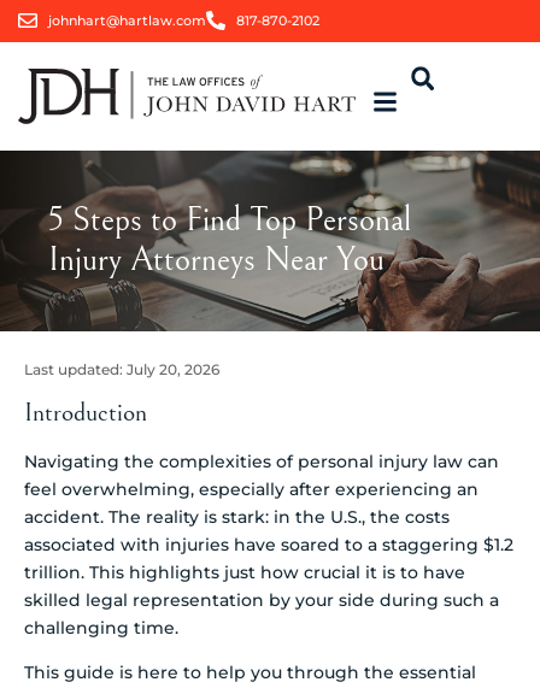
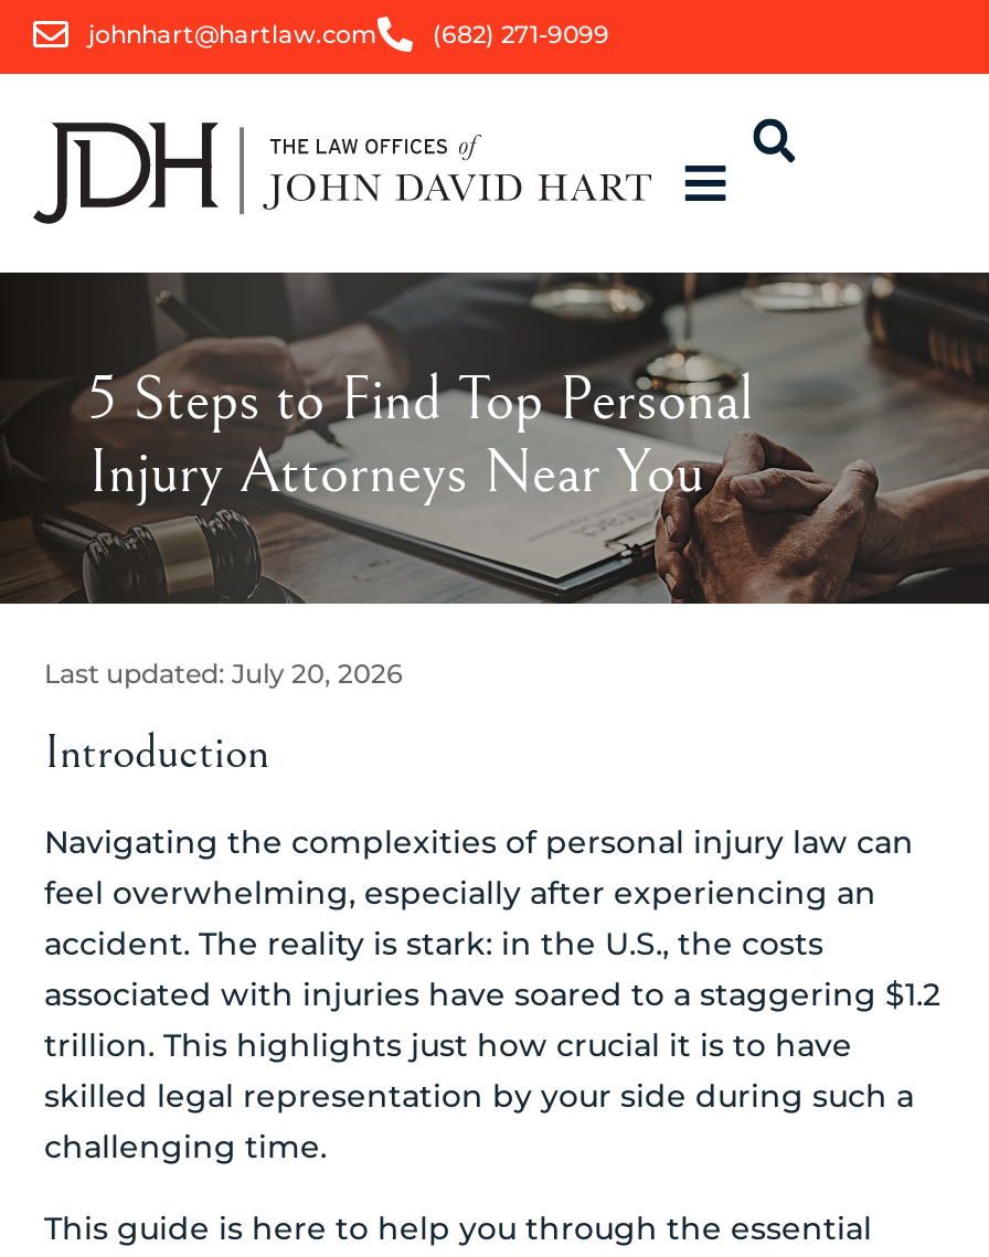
[48,12,319,29] johnhart@hartlaw.com 817-870-2102 -> [88,19,609,50] johnhart@hartlaw.com (682) 271-9099

